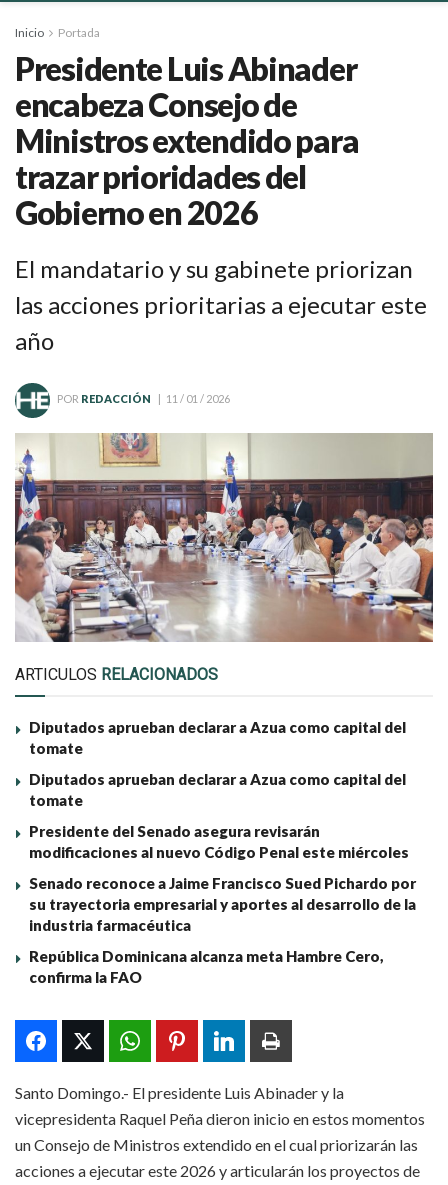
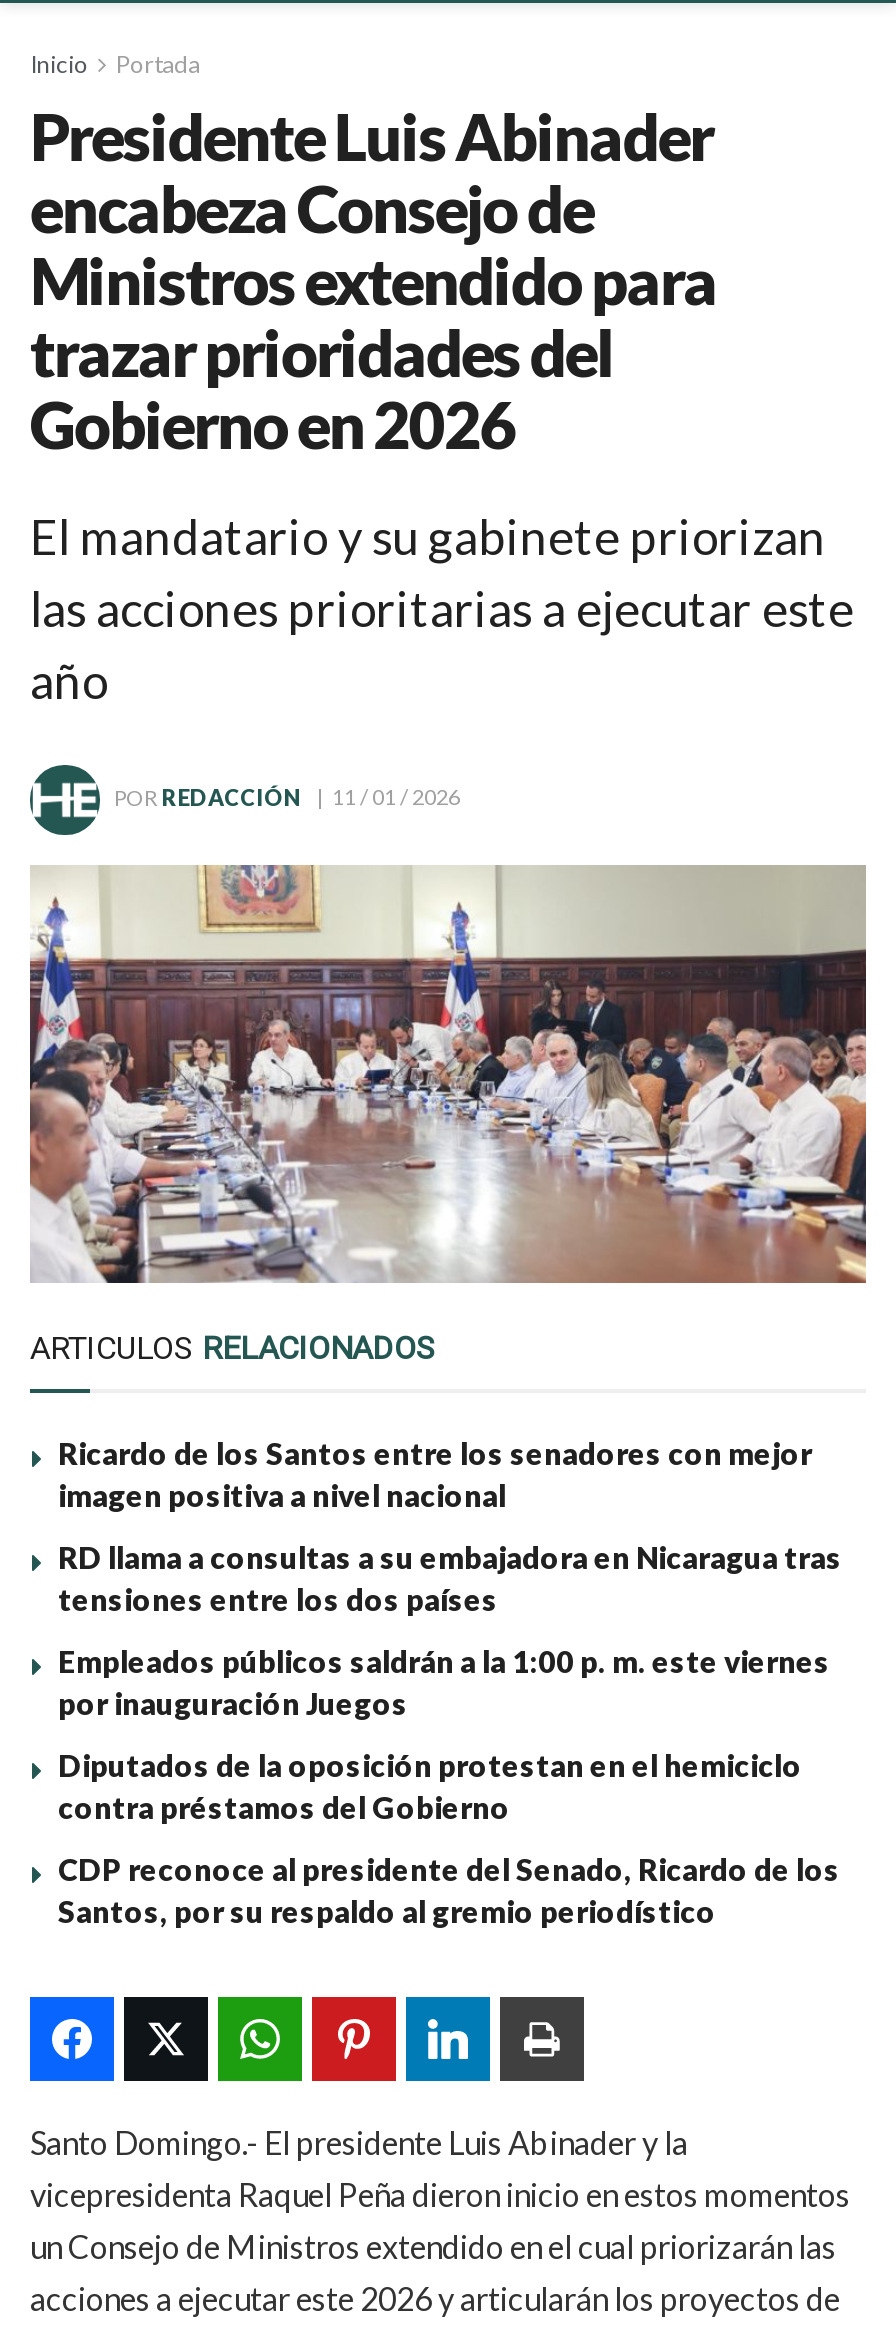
[29,718,406,757] Diputados aprueban declarar a Azua como capital del | tomate -> [58,1435,812,1513] Ricardo de los Santos entre los senadores con mejor | imagen positiva a nivel nacional
[29,770,406,809] Diputados aprueban declarar a Azua como capital del | tomate -> [58,1539,842,1617] RD llama a consultas a su embajadora en Nicaragua tras | tensiones entre los dos países
[29,822,409,861] Presidente del Senado asegura revisarán | modificaciones al nuevo Código Penal este miércoles -> [58,1643,830,1721] Empleados públicos saldrán a la 1:00 p. m. este viernes | por inauguración Juegos
[29,874,416,934] Senado reconoce a Jaime Francisco Sued Pichardo por | su trayectoria empresarial y aportes al desarrollo de la | industria farmacéutica -> [58,1747,802,1825] Diputados de la oposición protestan en el hemiciclo | contra préstamos del Gobierno
[29,947,384,986] República Dominicana alcanza meta Hambre Cero, | confirma la FAO -> [58,1851,840,1929] CDP reconoce al presidente del Senado, Ricardo de los | Santos, por su respaldo al gremio periodístico

